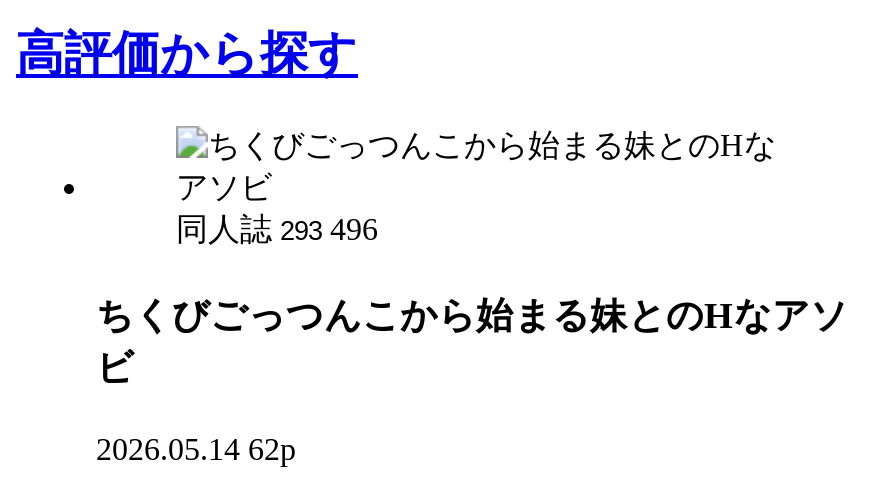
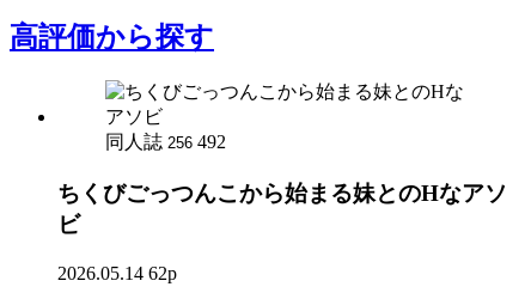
[176,212,378,246] 同人誌 293 496 -> [105,132,226,152] 同人誌 256 492

